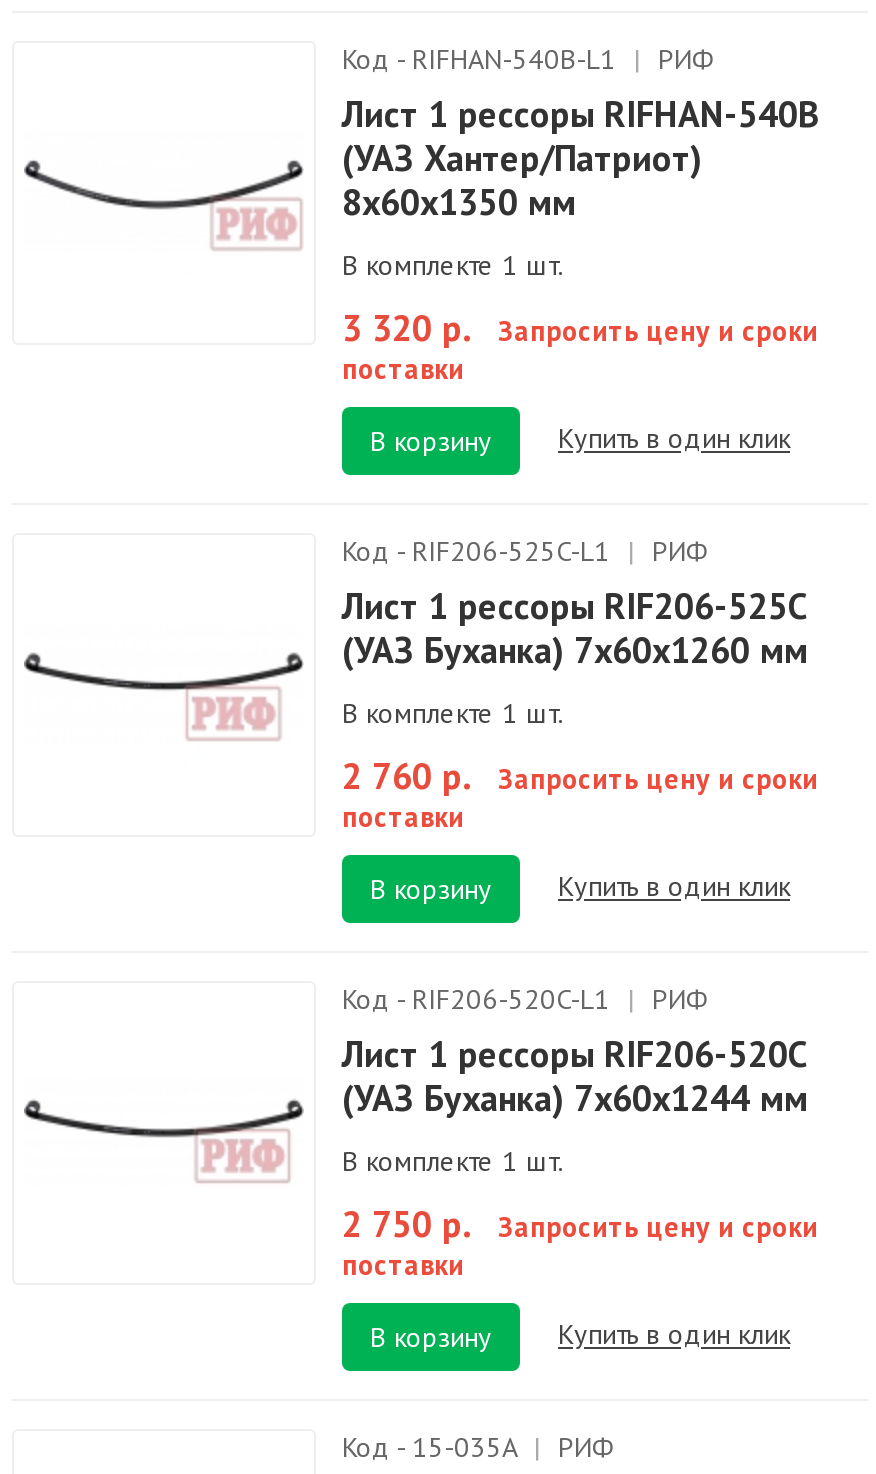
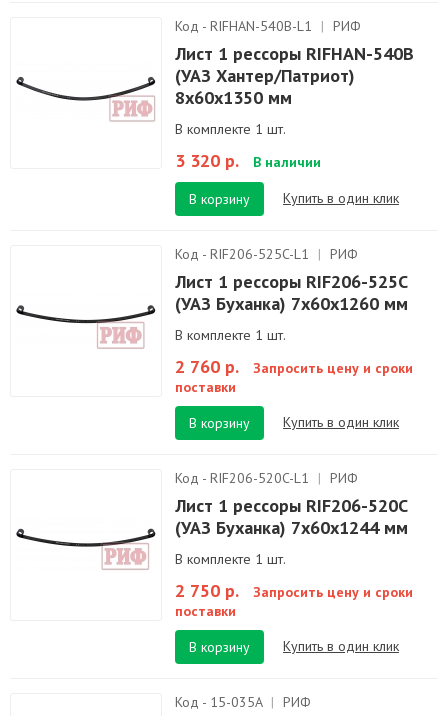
[342,313,818,387] Запросить цену и сроки | поставки -> [253,153,321,171] В наличии

